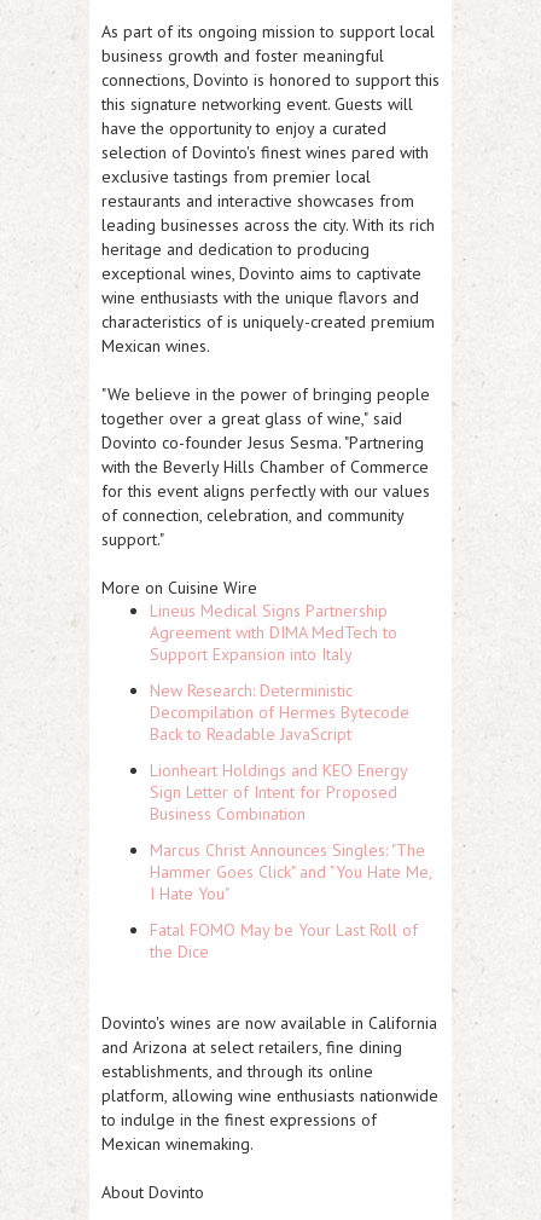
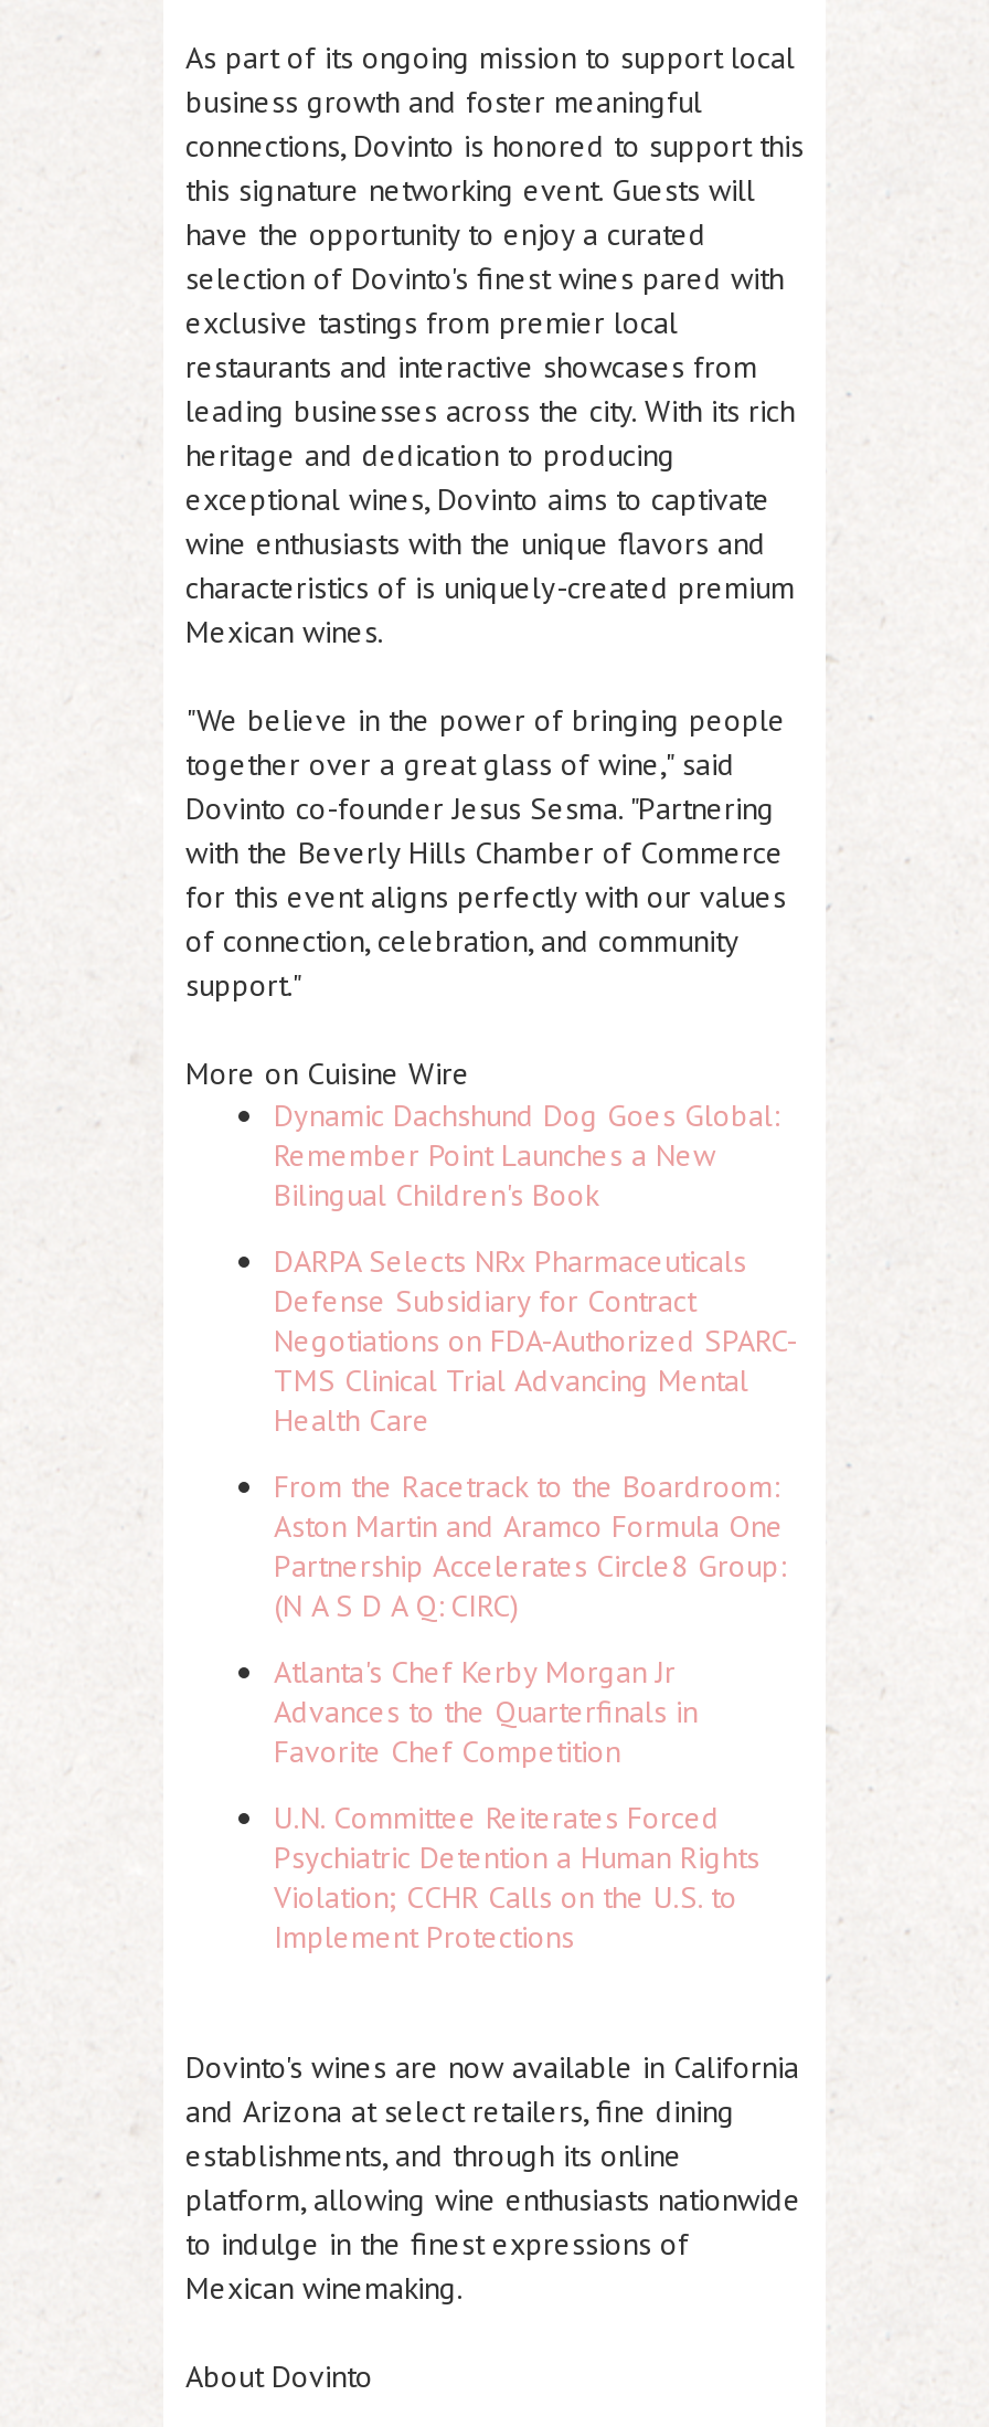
[150,600,397,665] Lineus Medical Signs Partnership | Agreement with DIMA MedTech to | Support Expansion into Italy -> [274,1095,777,1215] Dynamic Dachshund Dog Goes Global: | Remember Point Launches a New | Bilingual Children's Book
[150,680,409,745] New Research: Deterministic | Decompilation of Hermes Bytecode | Back to Readable JavaScript -> [274,1241,797,1440] DARPA Selects NRx Pharmaceuticals | Defense Subsidiary for Contract | Negotiations on FDA-Authorized SPARC- | TMS Clinical Trial Advancing Mental | Health Care
[150,759,407,825] Lionheart Holdings and KEO Energy | Sign Letter of Intent for Proposed | Business Combination -> [274,1466,784,1625] From the Racetrack to the Boardroom: | Aston Martin and Aramco Formula One | Partnership Accelerates Circle8 Group: | (N A S D A Q: CIRC)
[150,839,431,904] Marcus Christ Announces Singles: "The | Hammer Goes Click" and "You Hate Me, | I Hate You" -> [274,1652,698,1771] Atlanta's Chef Kerby Morgan Jr | Advances to the Quarterfinals in | Favorite Chef Competition
[150,919,418,962] Fatal FOMO May be Your Last Roll of | the Dice -> [274,1798,759,1957] U.N. Committee Reiterates Forced | Psychiatric Detention a Human Rights | Violation; CCHR Calls on the U.S. to | Implement Protections

